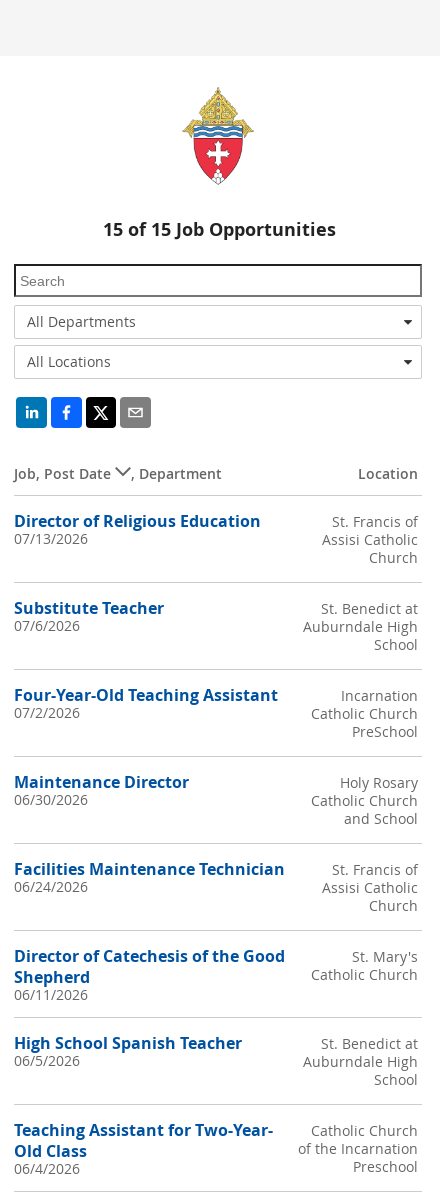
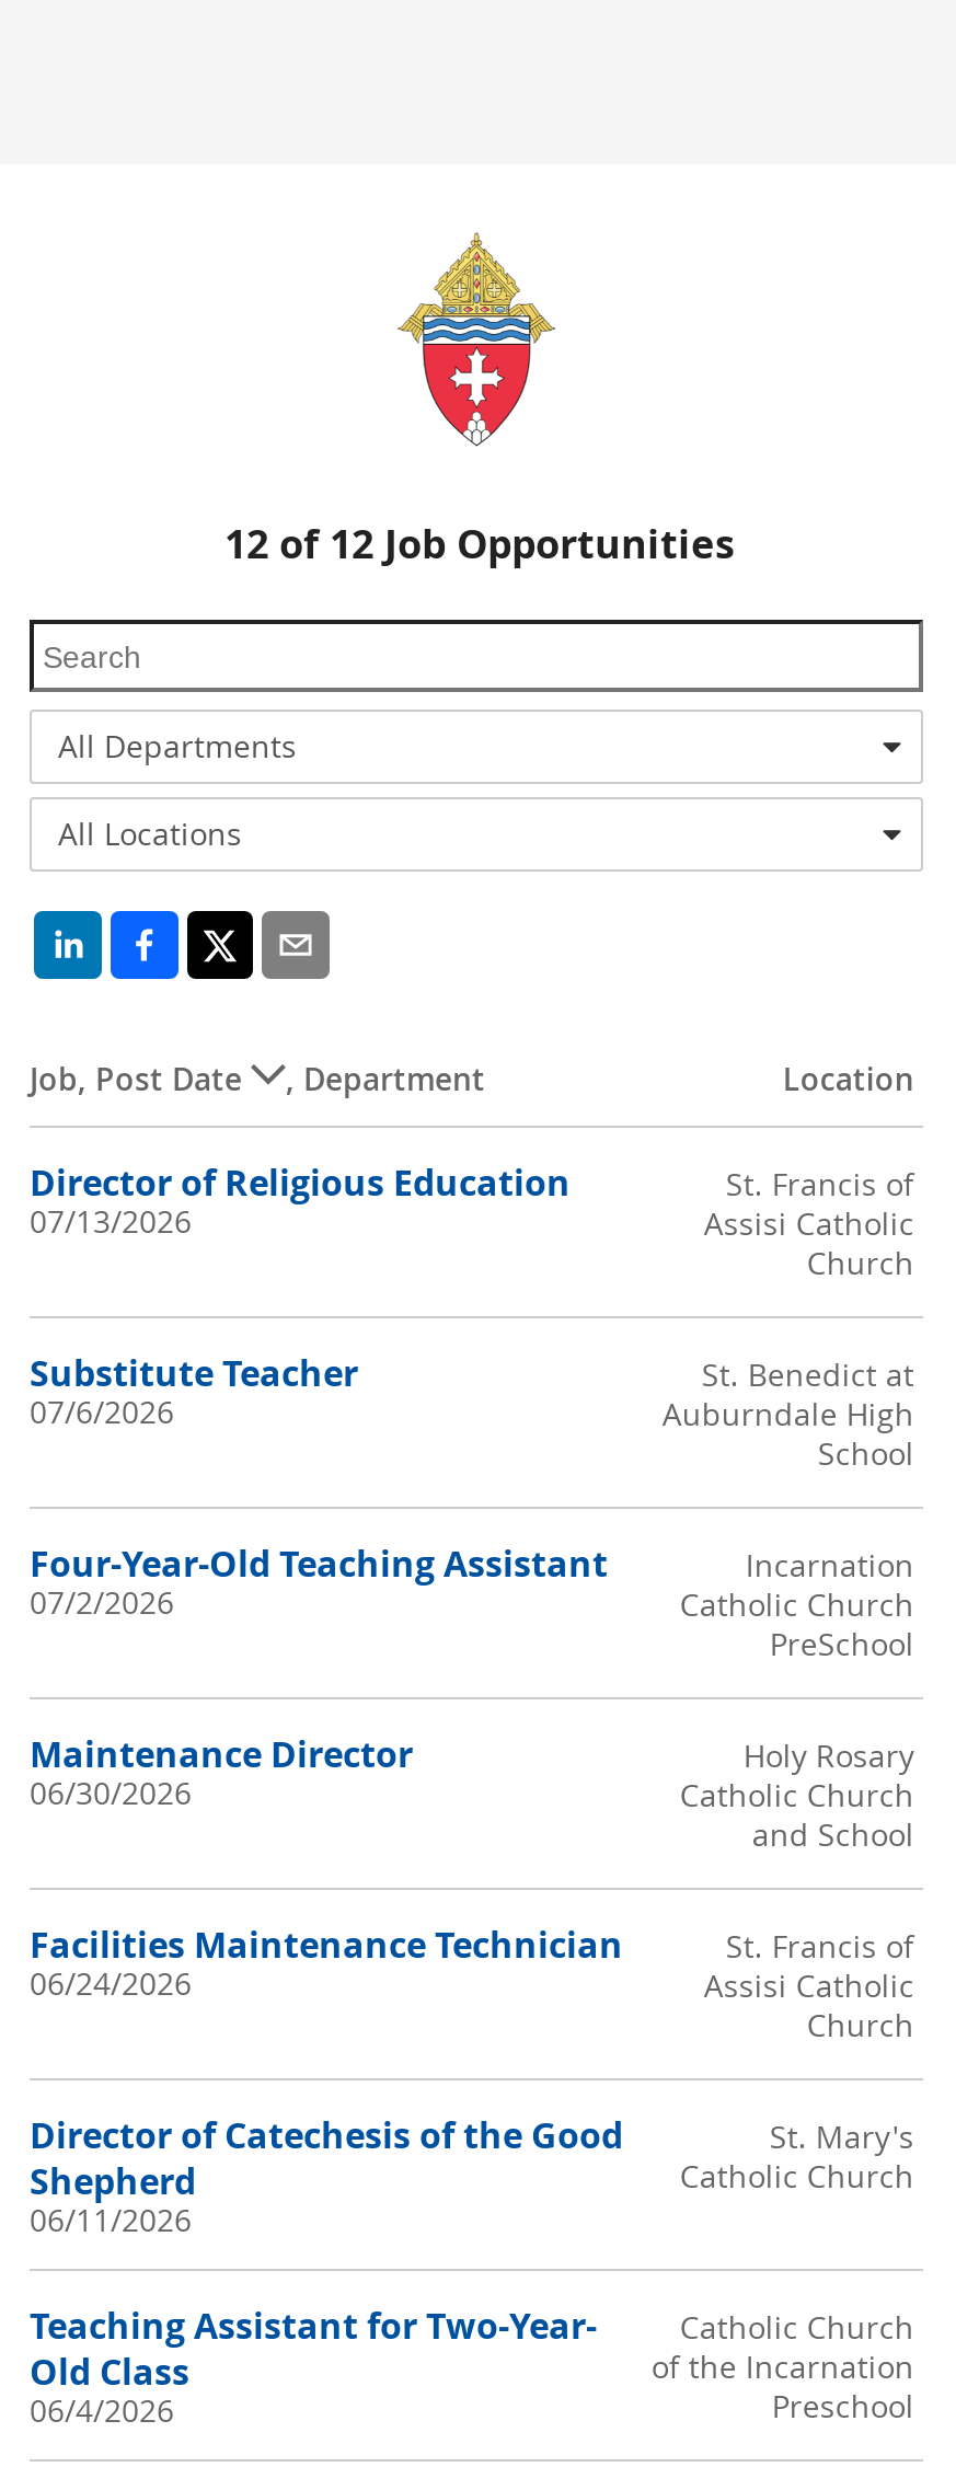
[103,217,336,242] 15 of 15 Job Opportunities -> [224,517,735,572] 12 of 12 Job Opportunities
[14,1032,242,1070] High School Spanish Teacher | 06/5/2026 -> none
[303,1034,418,1089] St. Benedict at | Auburndale High | School -> none

